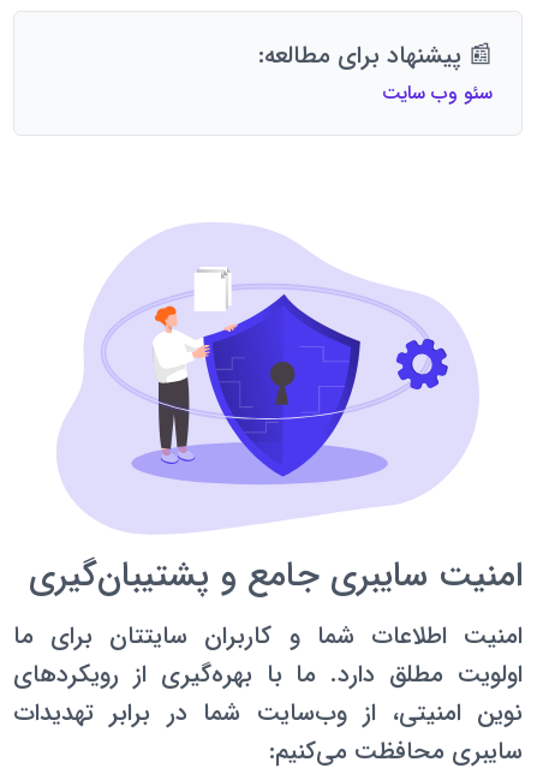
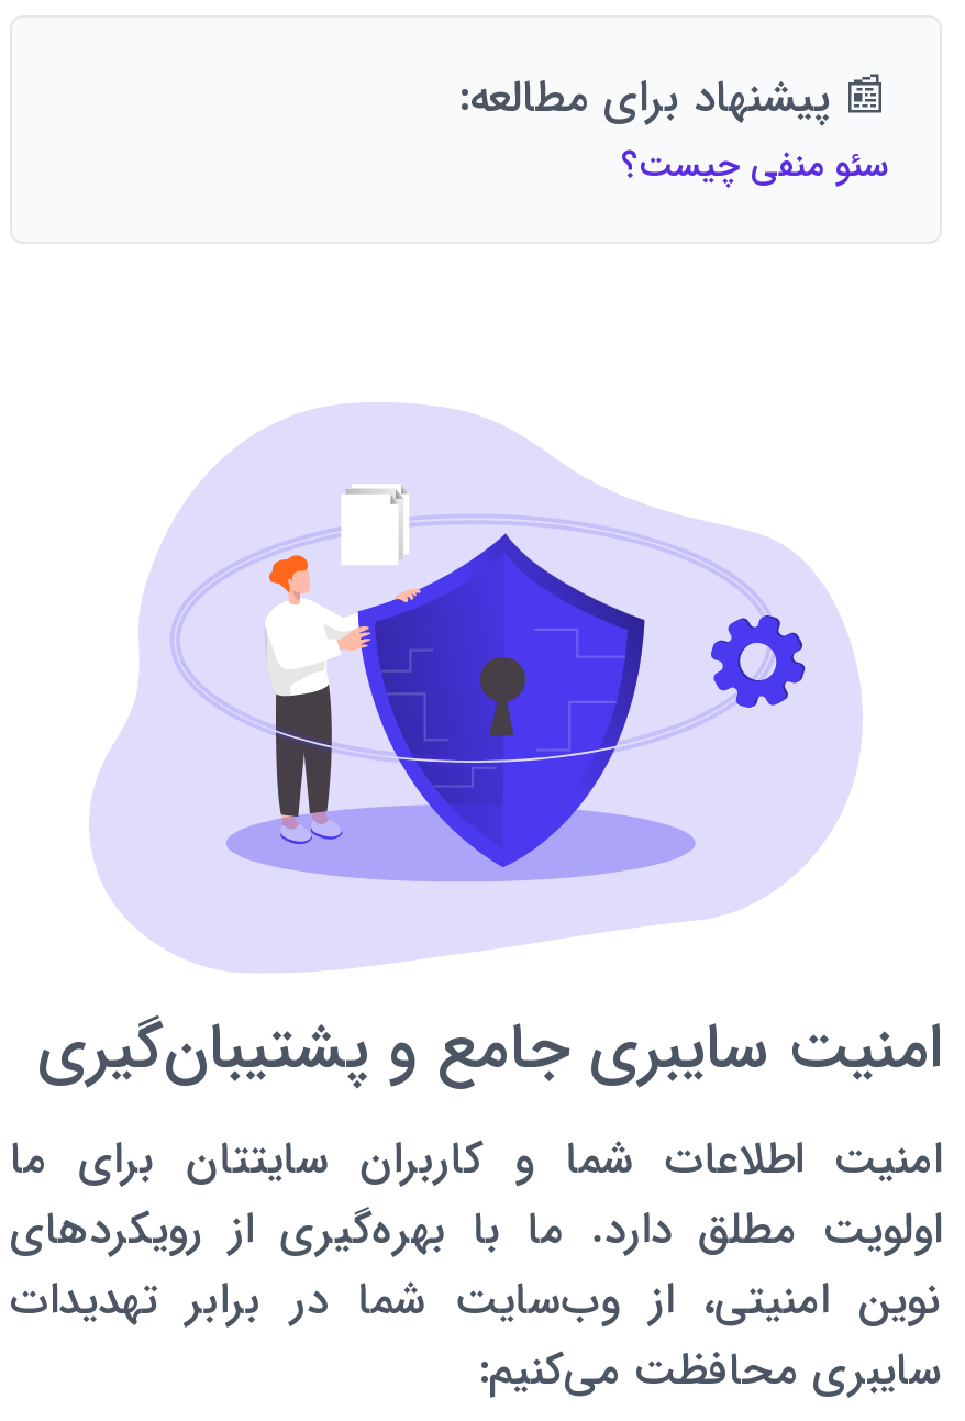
[382,78,493,108] سئو وب سایت -> [621,138,887,193] سئو منفی چیست؟

